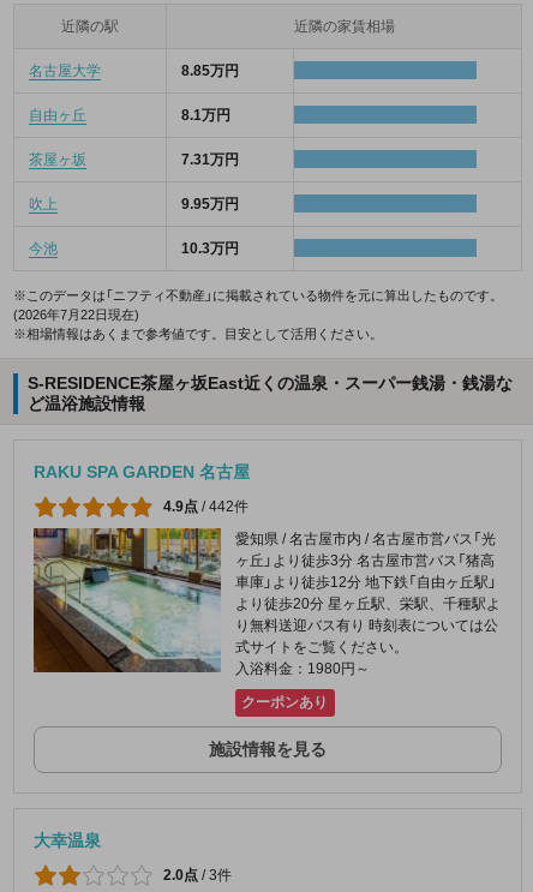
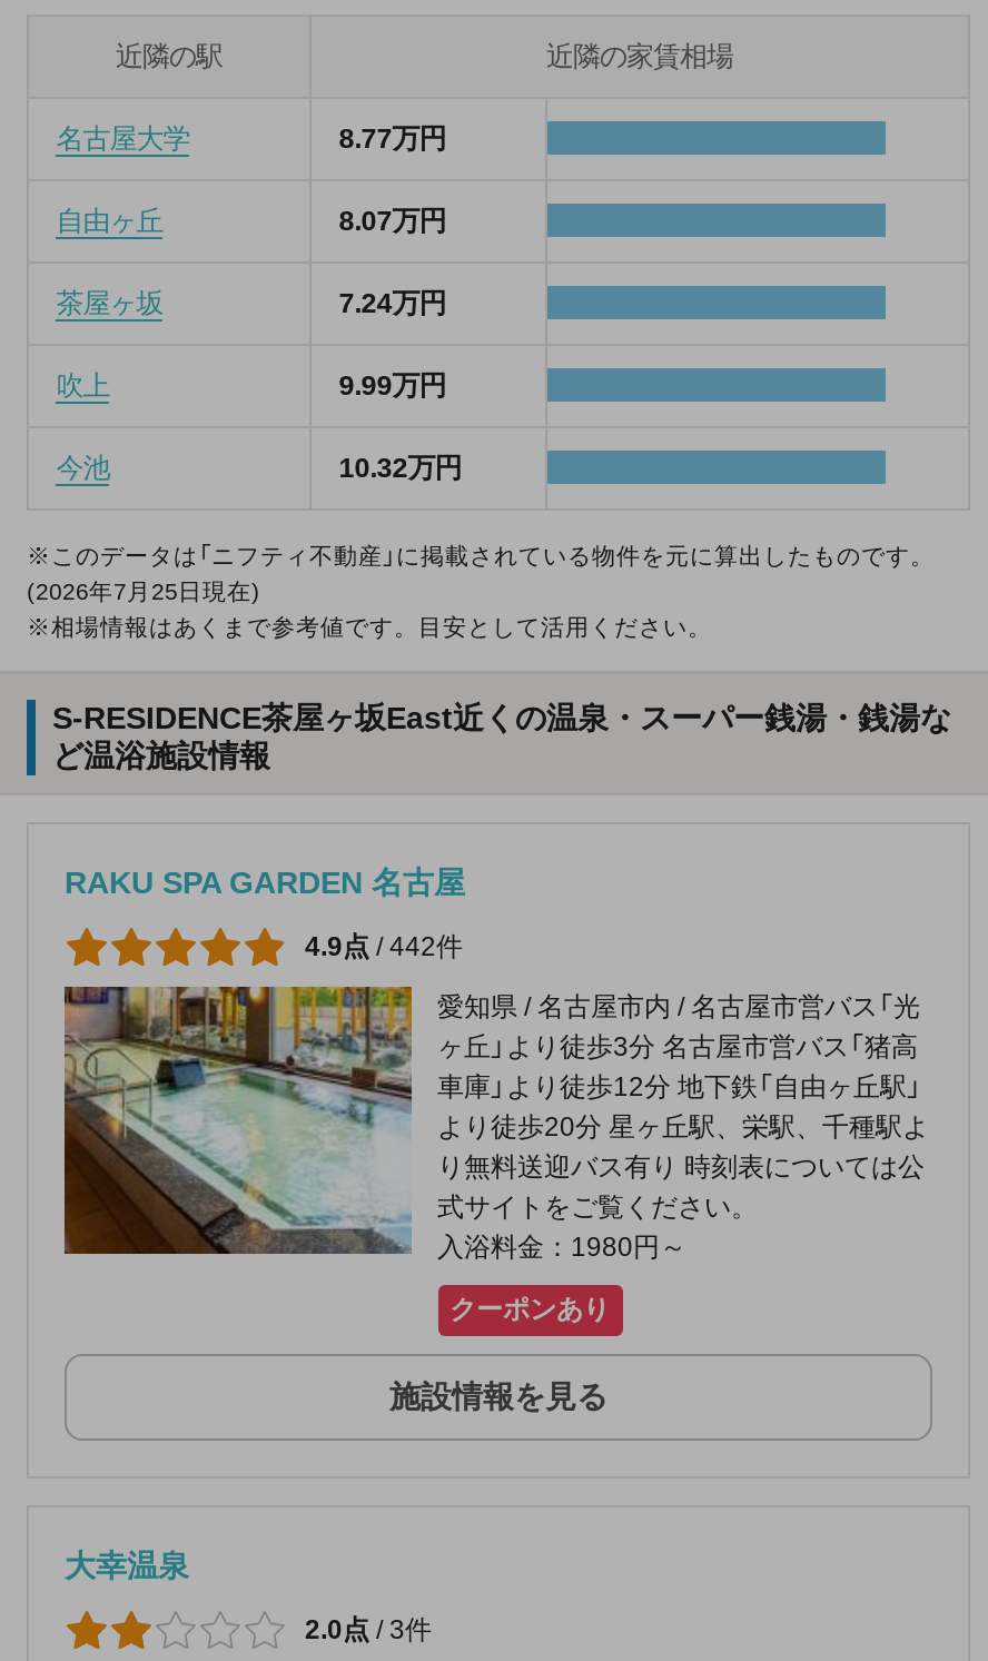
[182,63,239,79] 8.85万円 -> [339,124,445,155] 8.77万円
[182,107,231,124] 8.1万円 -> [339,206,445,237] 8.07万円
[182,152,239,168] 7.31万円 -> [339,289,445,320] 7.24万円
[182,196,239,213] 9.95万円 -> [339,371,445,402] 9.99万円
[182,240,239,257] 10.3万円 -> [339,453,461,484] 10.32万円
[13,308,139,322] (2026年7月22日現在) -> [27,578,260,605] (2026年7月25日現在)

